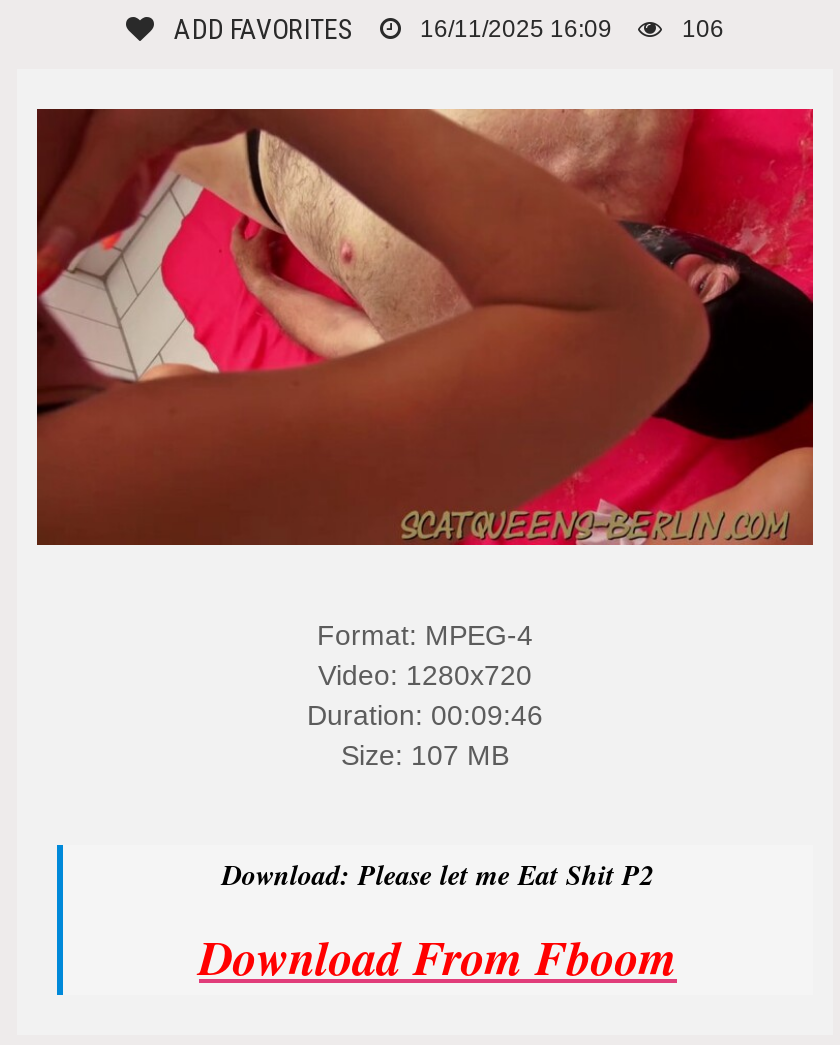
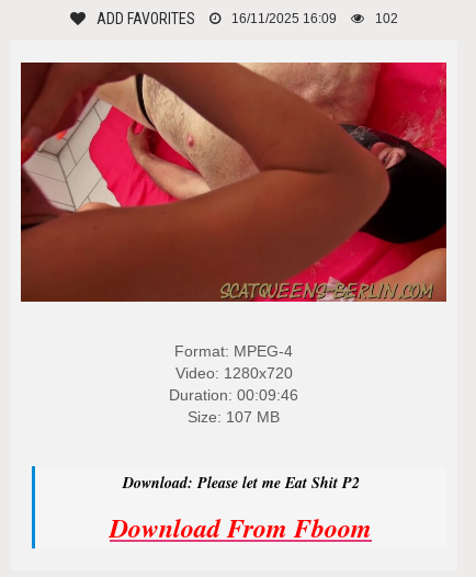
[682,15,724,43] 106 -> [375,11,398,26] 102

